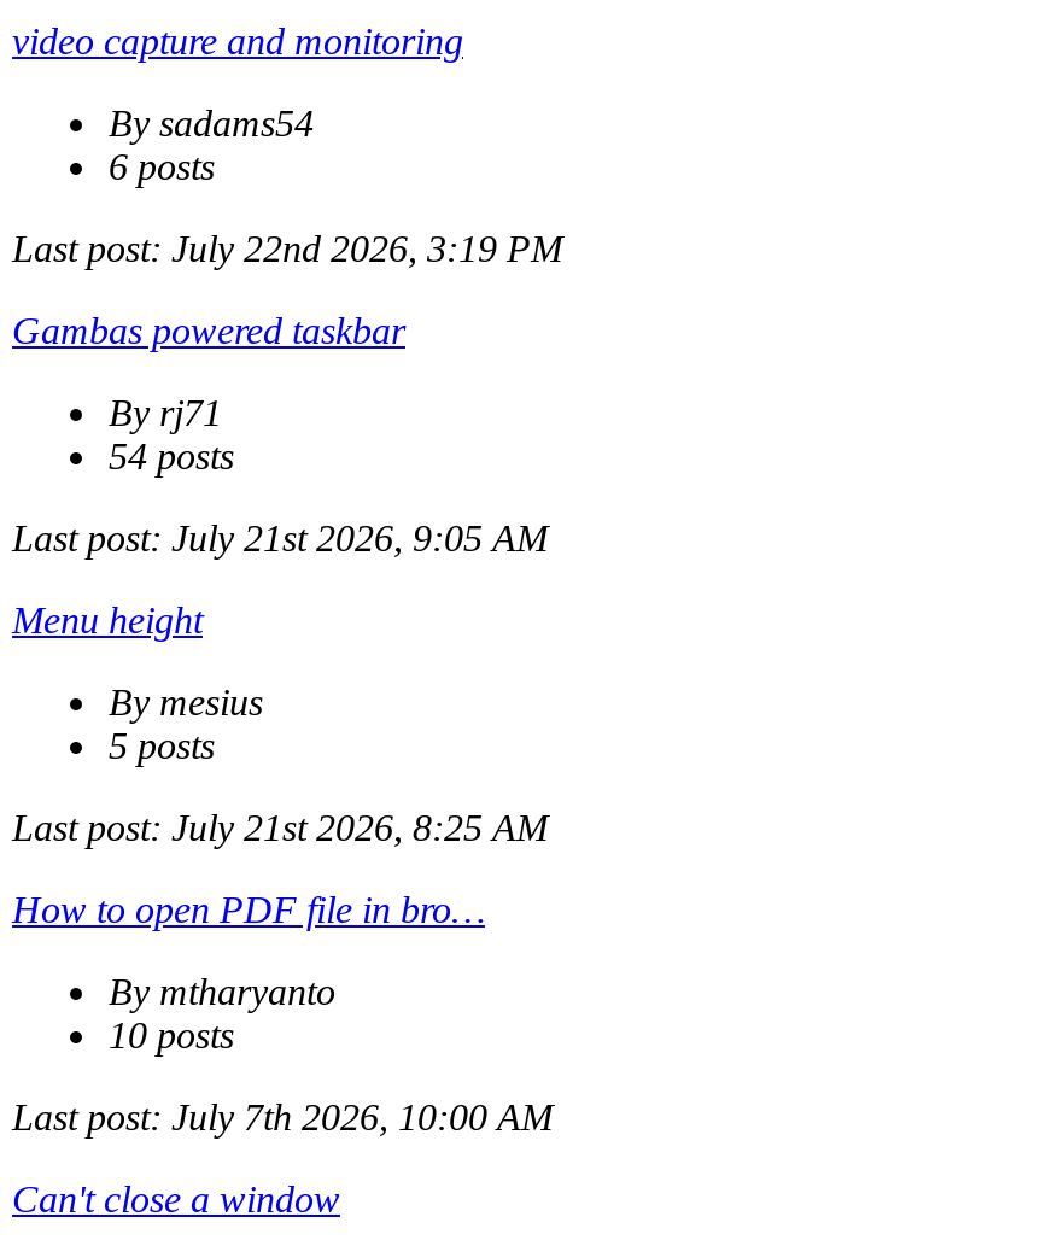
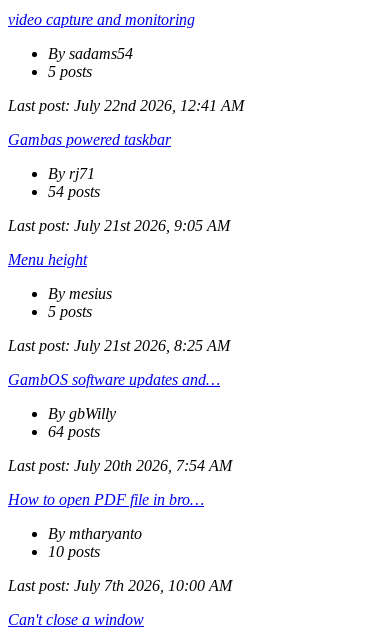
[109,146,215,187] 6 posts -> [48,63,92,80] 5 posts
[12,228,562,269] Last post: July 22nd 2026, 3:19 PM -> [8,97,244,114] Last post: July 22nd 2026, 12:41 AM
none -> [8,371,232,474] GambOS software updates and… | By gbWilly | 64 posts | Last post: July 20th 2026, 7:54 AM

